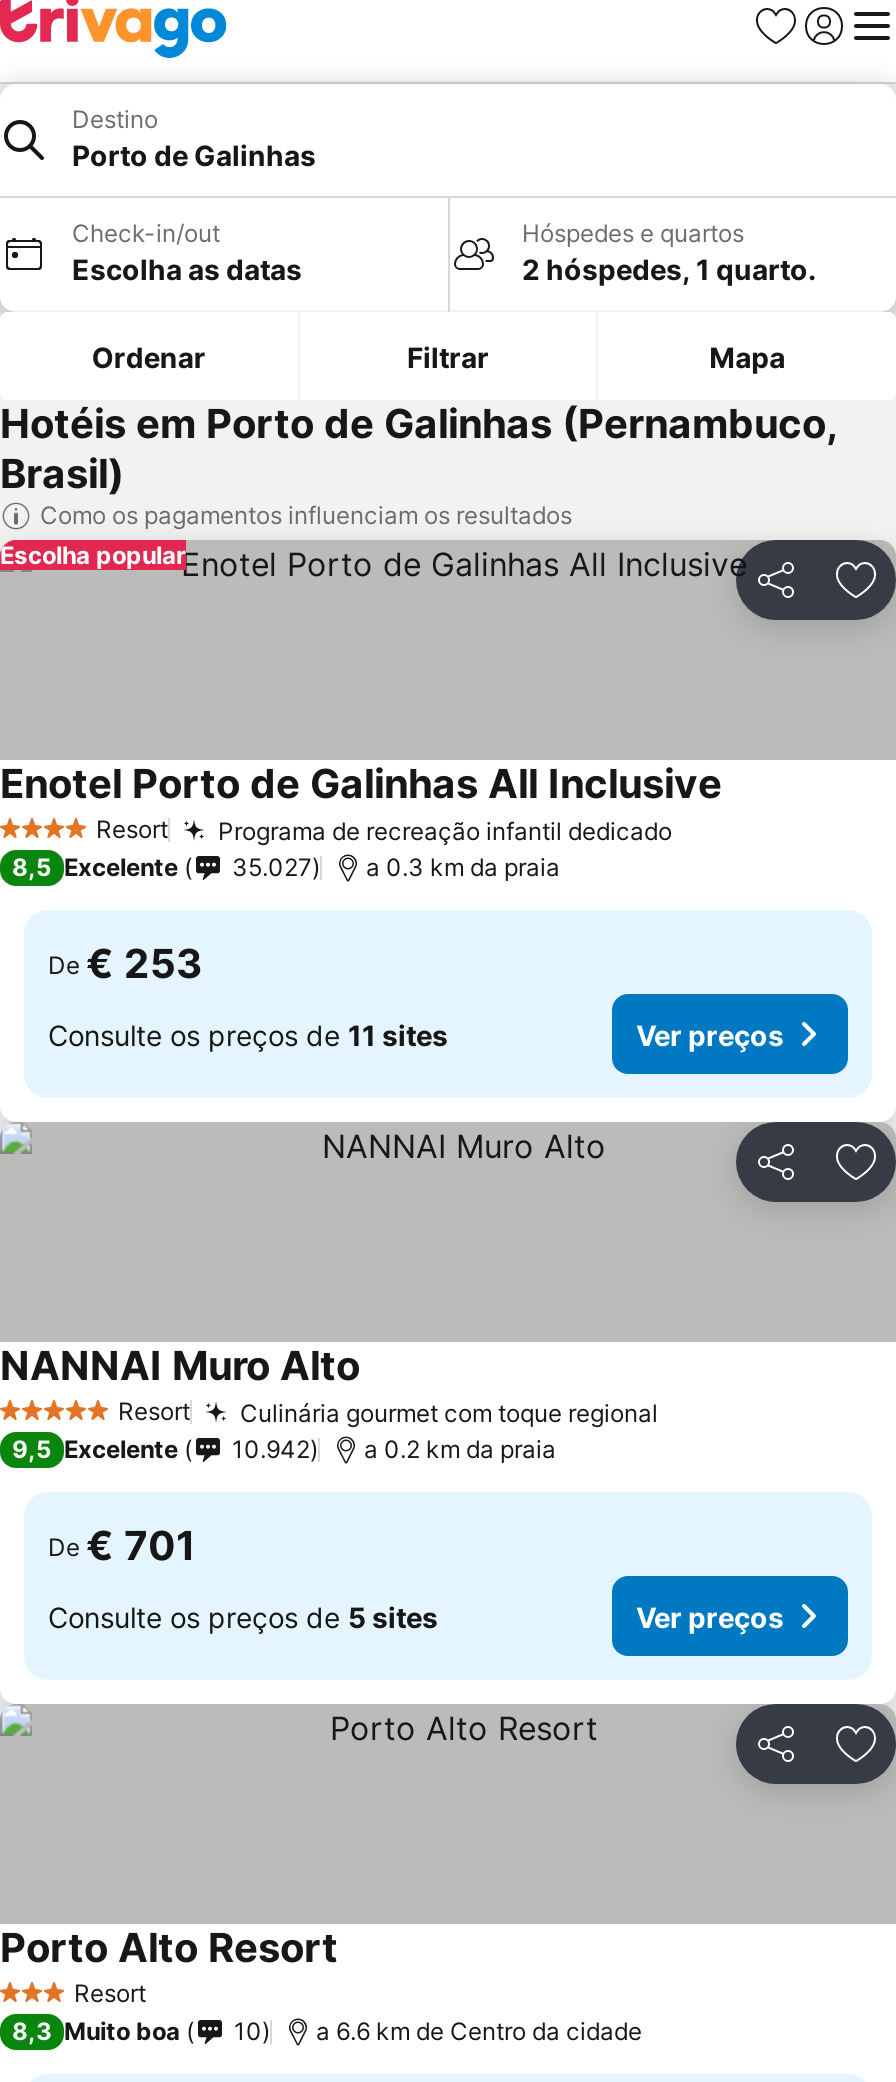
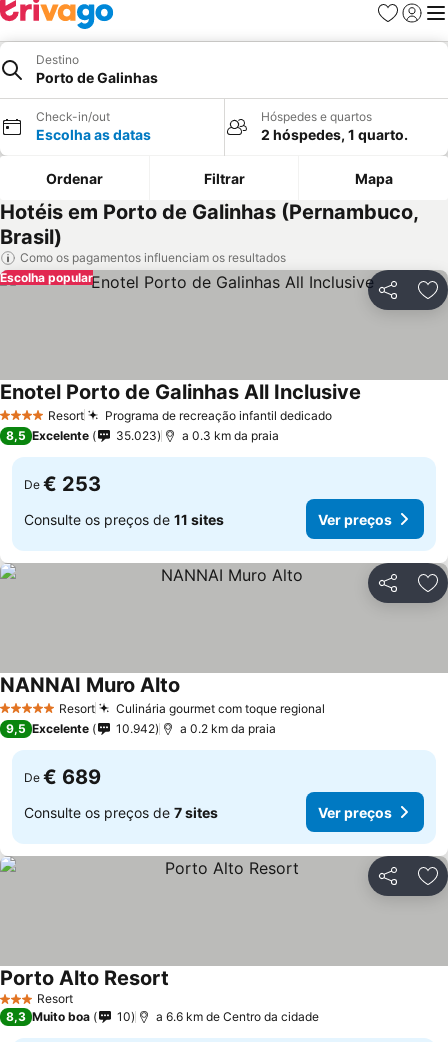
[232,852,312,882] 35.027 -> [116,428,157,443] 35.023
[48,1522,196,1570] De € 701 -> [24,765,101,789] De € 689
[48,1599,438,1633] Consulte os preços de 5 sites -> [24,803,218,820] Consulte os preços de 7 sites

